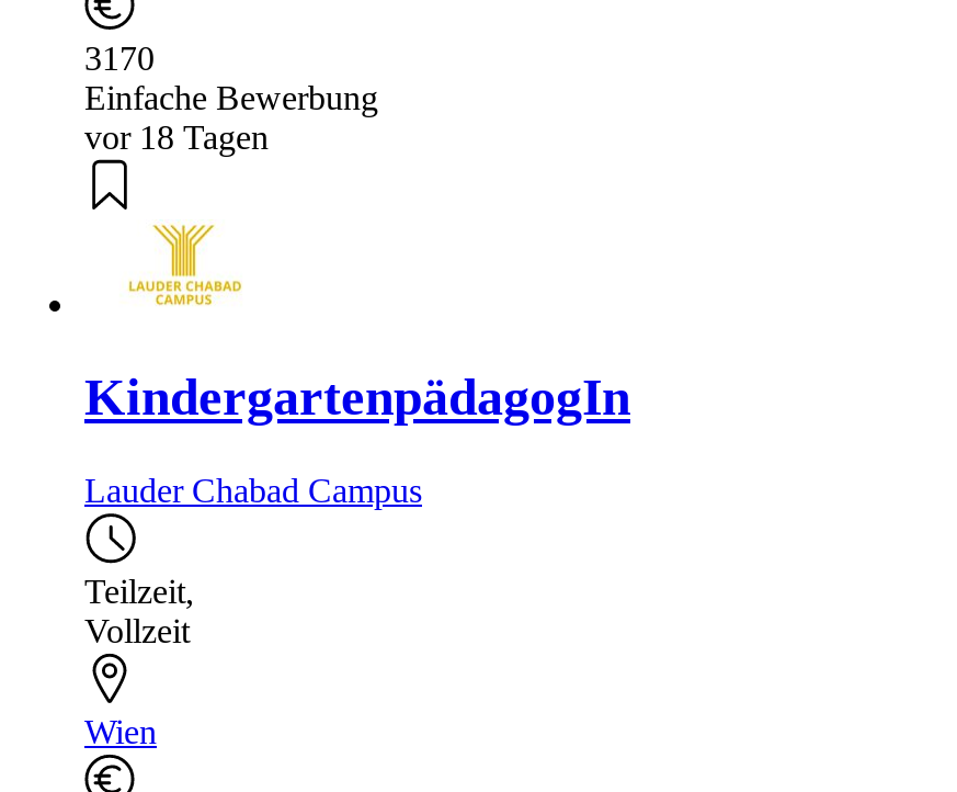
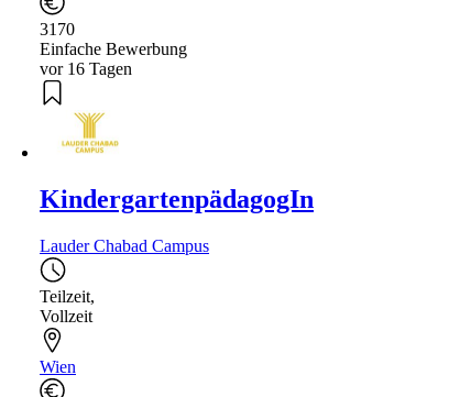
[84,118,269,155] vor 18 Tagen -> [40,59,132,78] vor 16 Tagen

